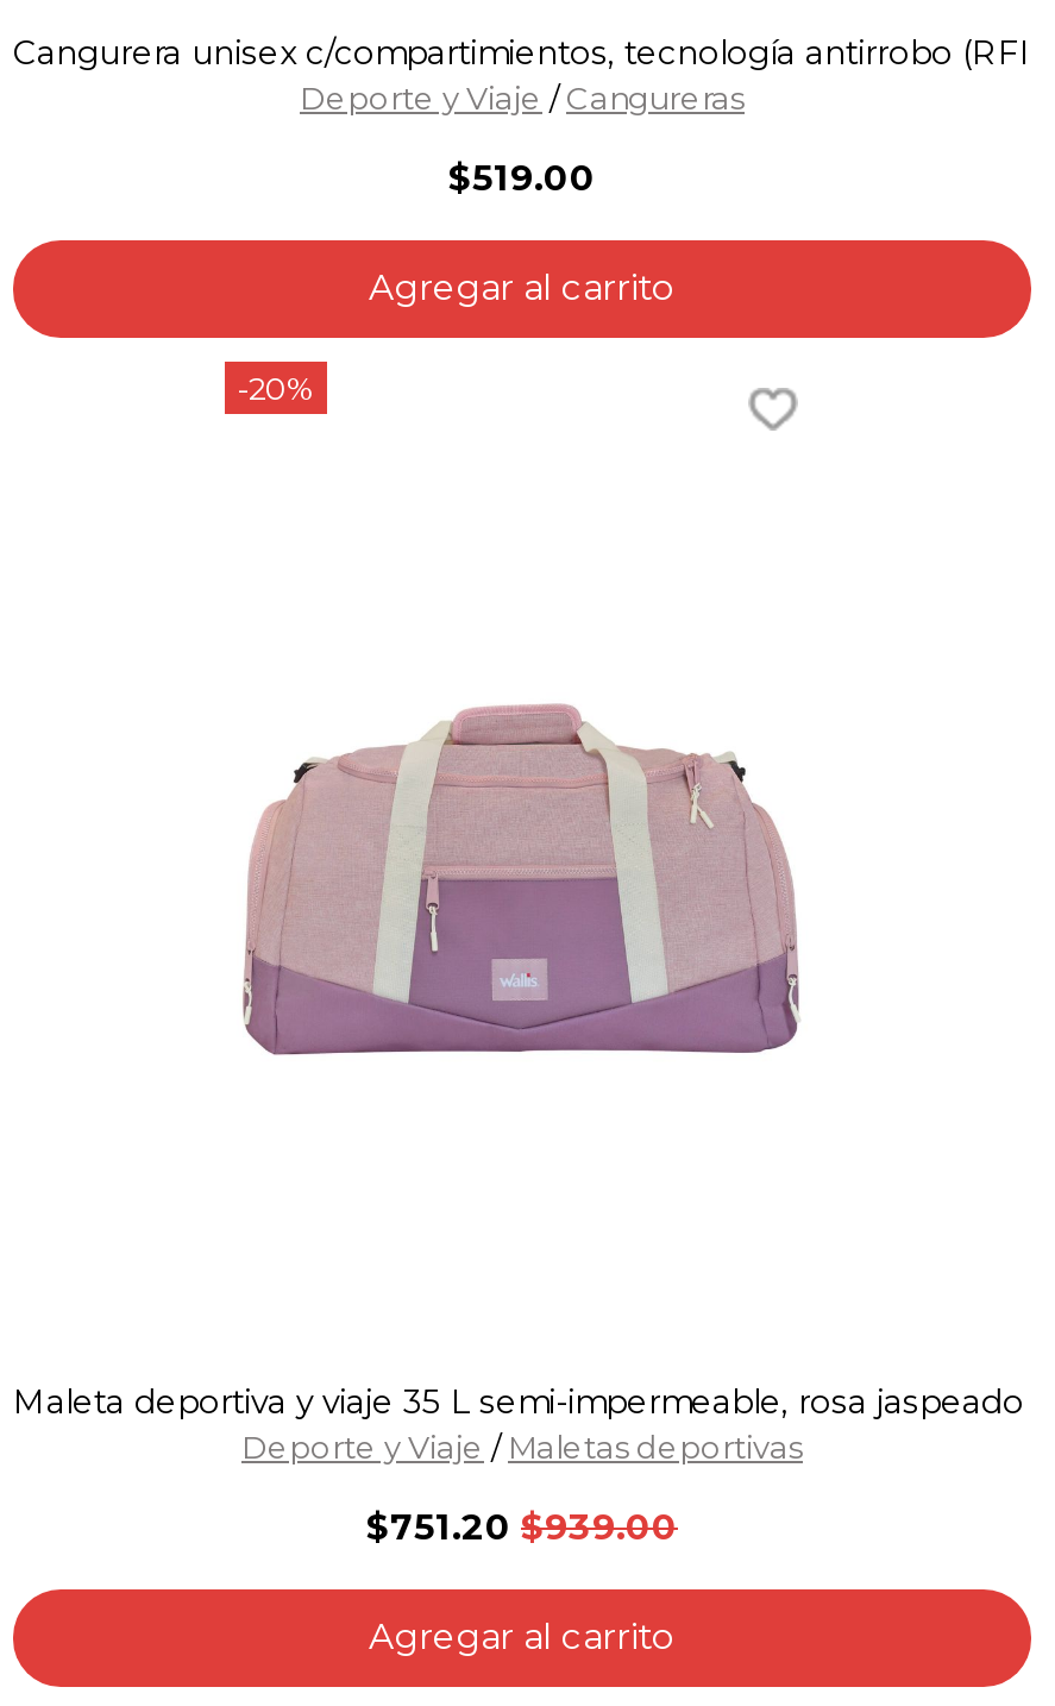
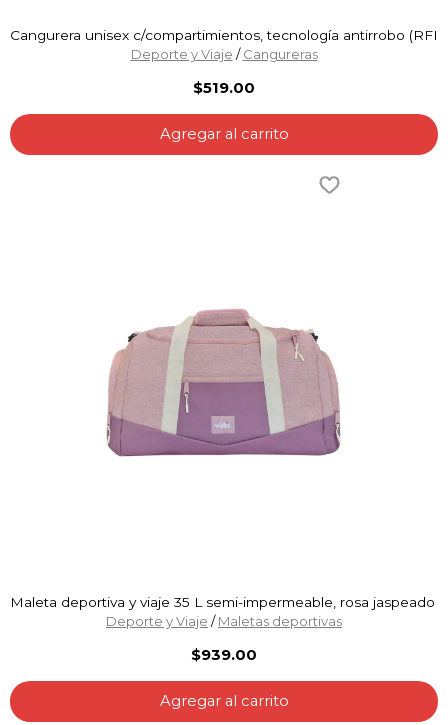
[237,369,315,407] -20% -> none
[366,1506,678,1549] $751.20 $939.00 -> [191,646,257,664] $939.00

